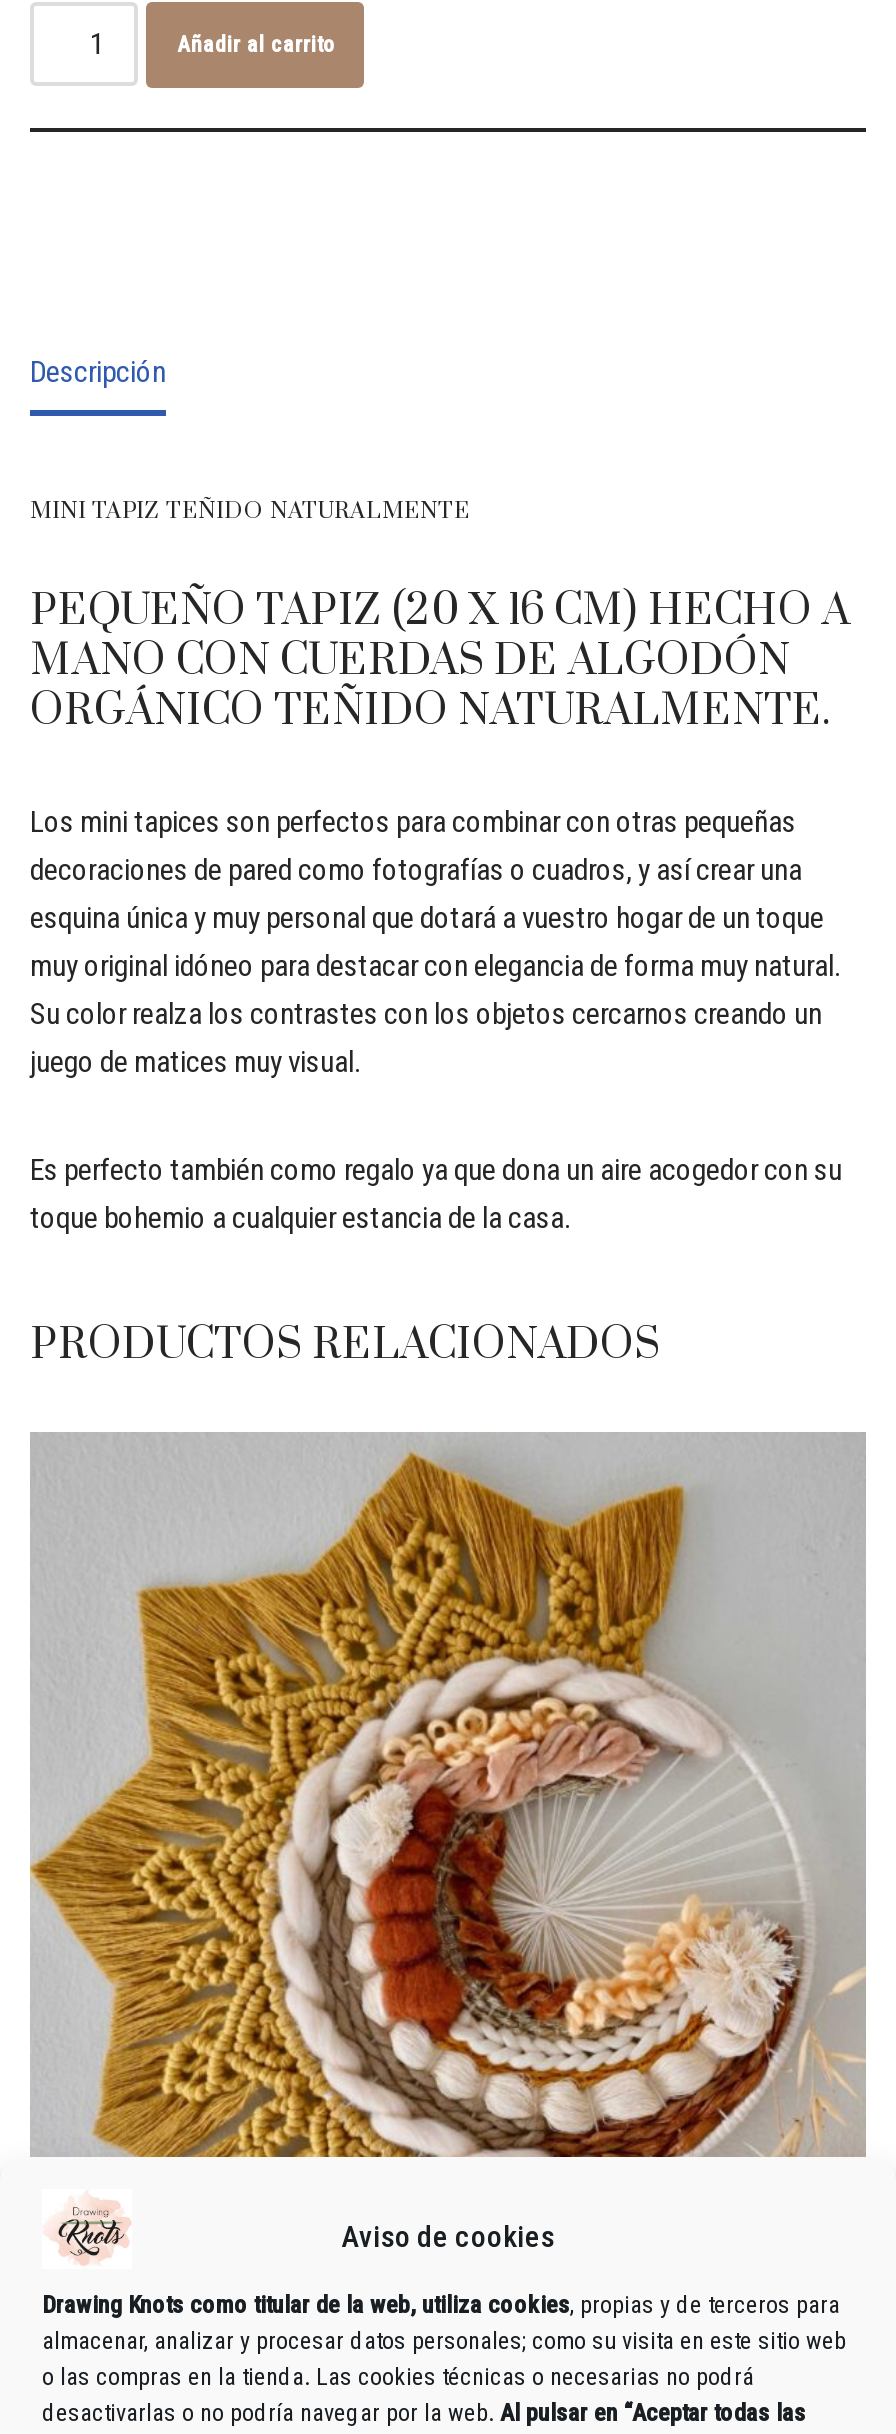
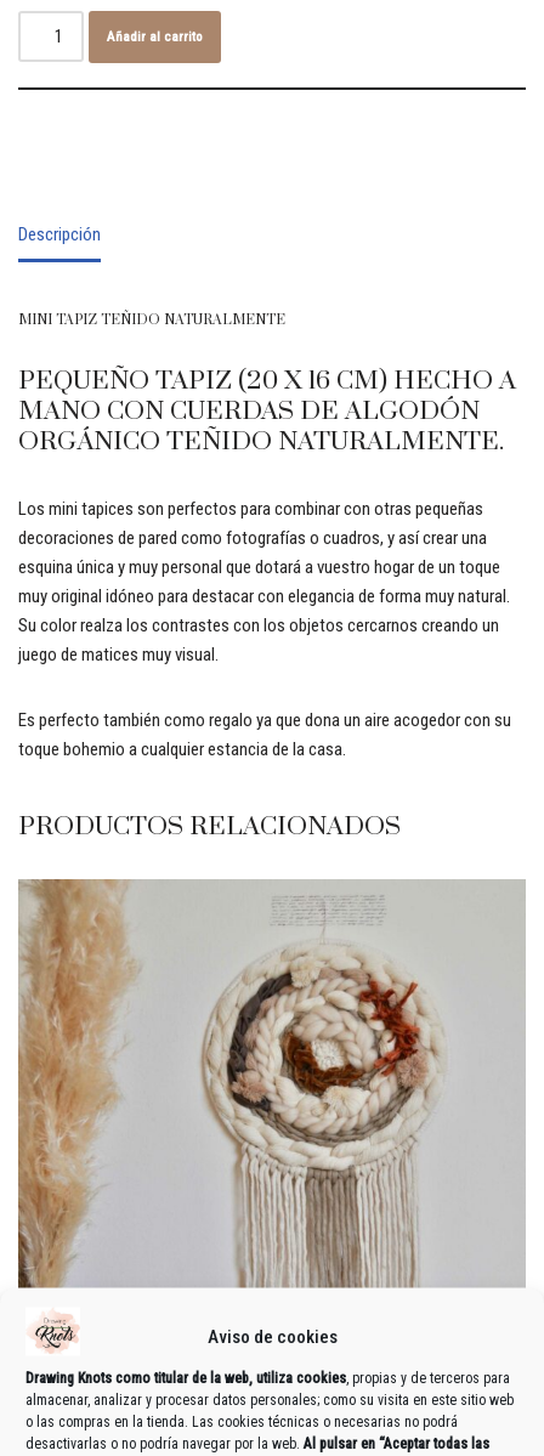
[32,1433,864,2157] [image] -> [18,879,523,1290] [image]

